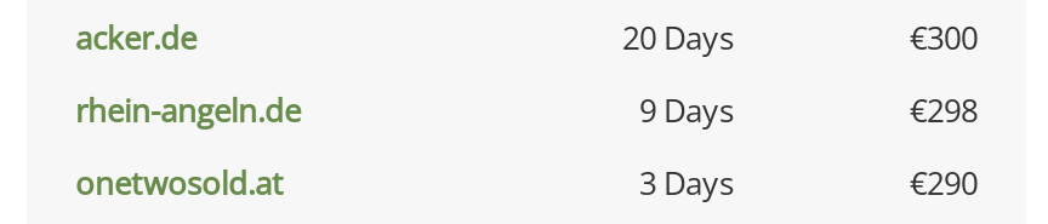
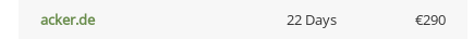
[75,16,978,205] 20 Days | €300 | rhein-angeln.de | 9 Days | €298 | onetwosold.at | 3 Days -> [286,10,336,29] 22 Days

